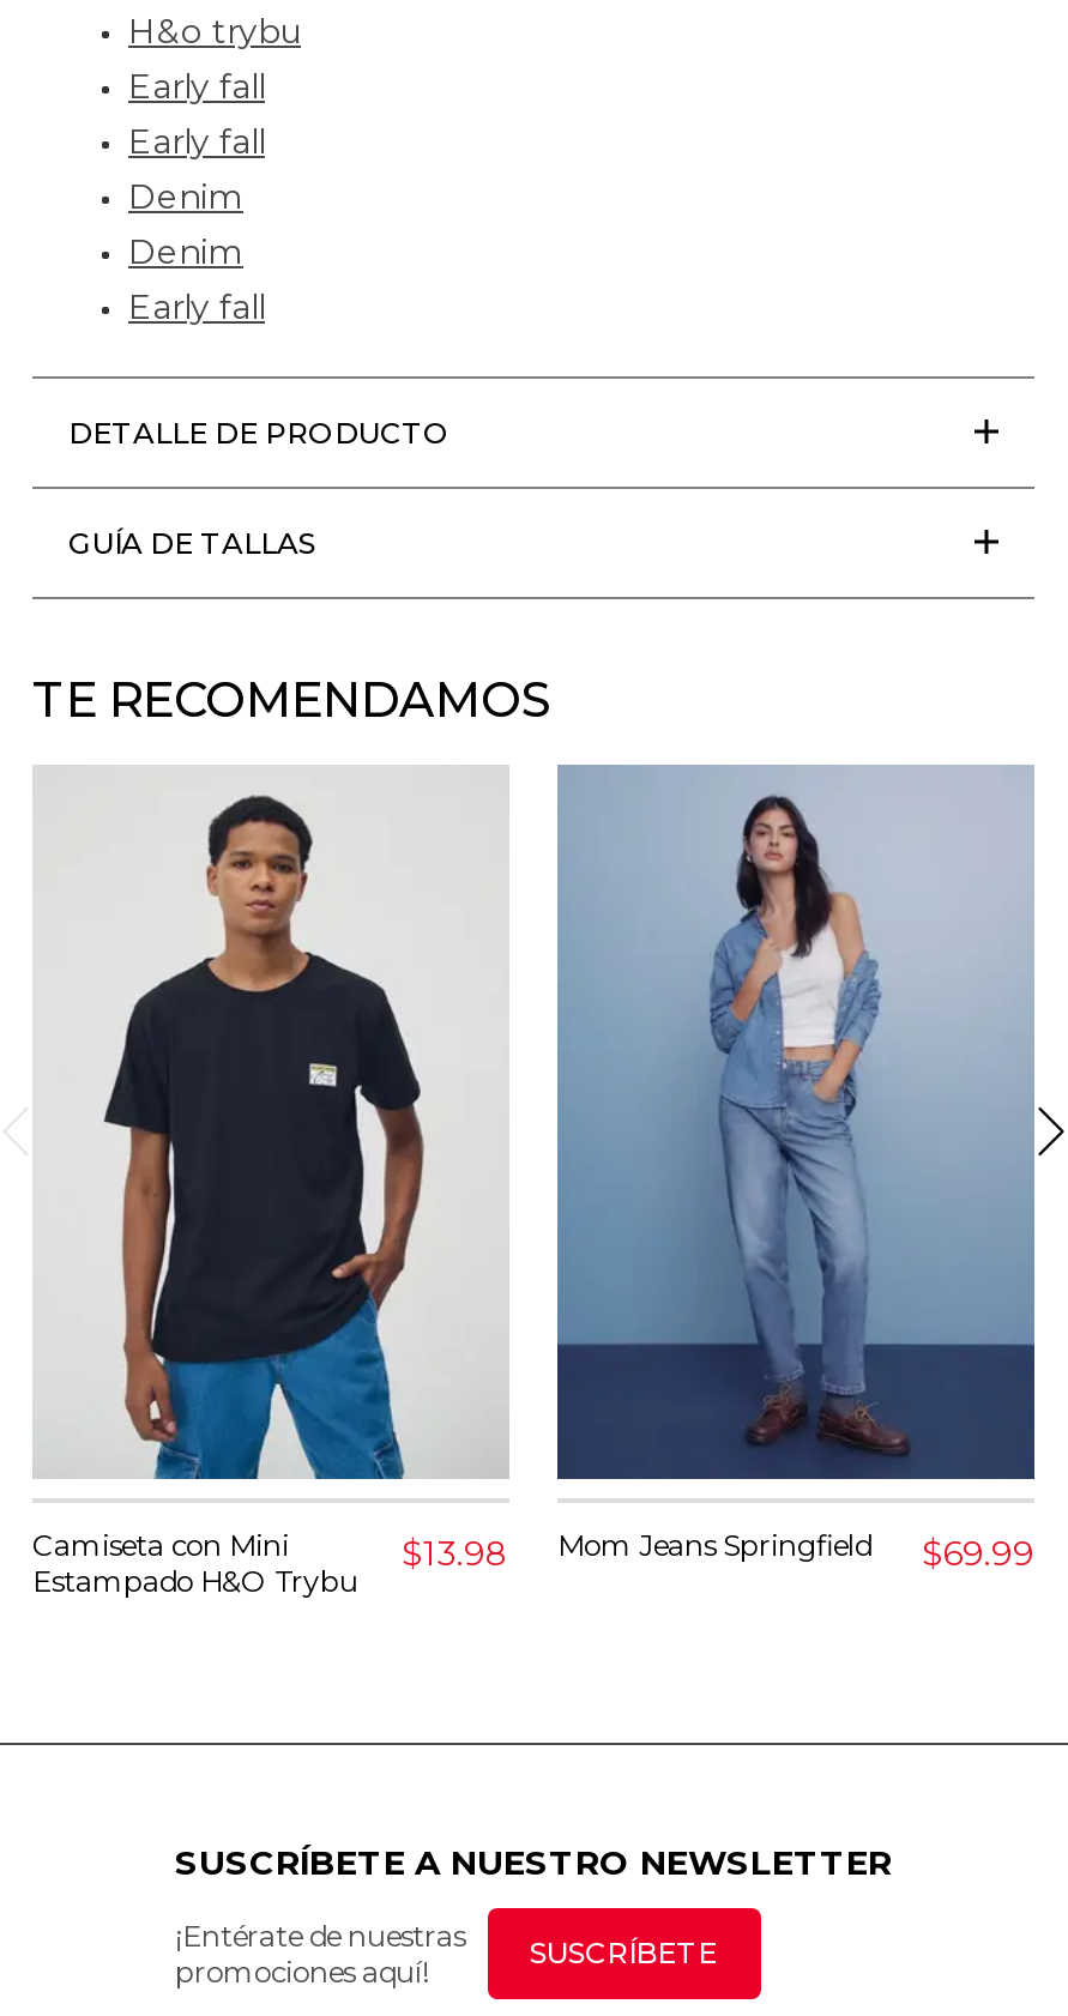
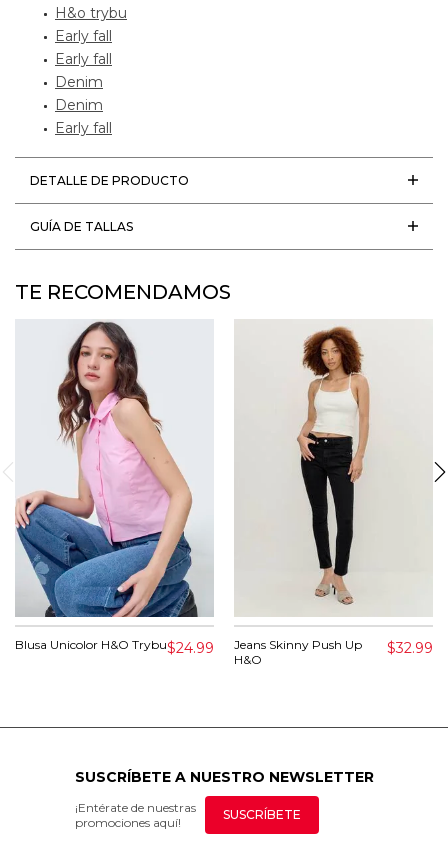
[32,772,469,1600] [image] | Camiseta con Mini | Estampado H&O Trybu -> [15,321,362,667] [image] | Blusa Unicolor H&O Trybu$24.99 | Jeans Skinny Push Up | H&O
[402,765,1037,1576] [image] | $13.98 | Mom Jeans Springfield | $69.99 -> [234,320,433,657] [image] | $32.99

